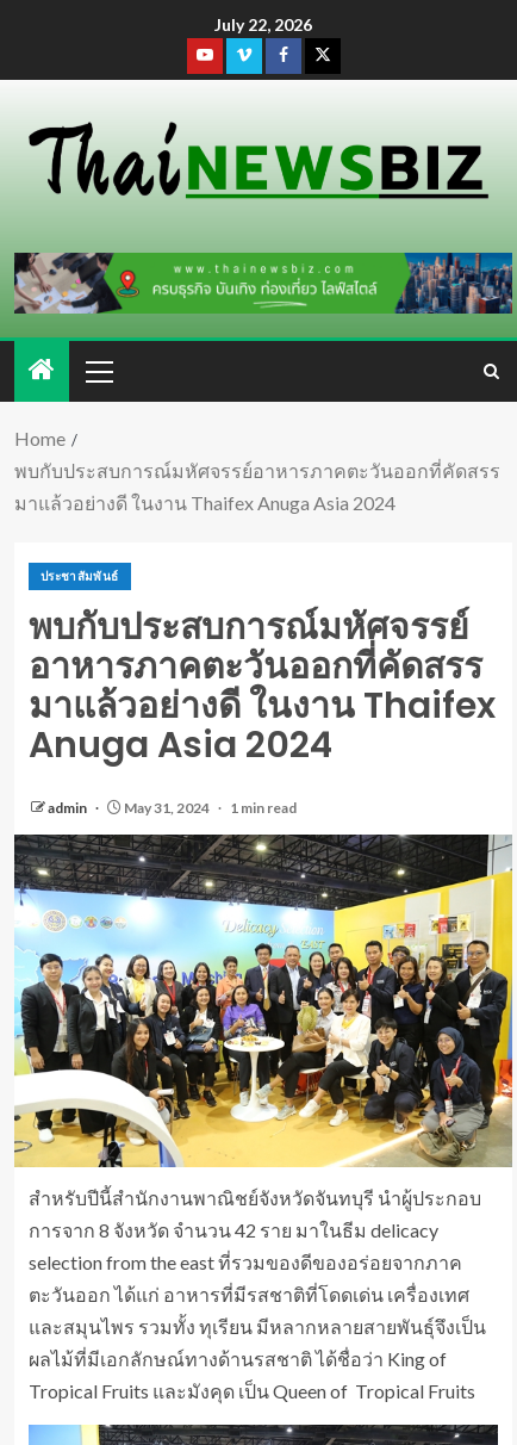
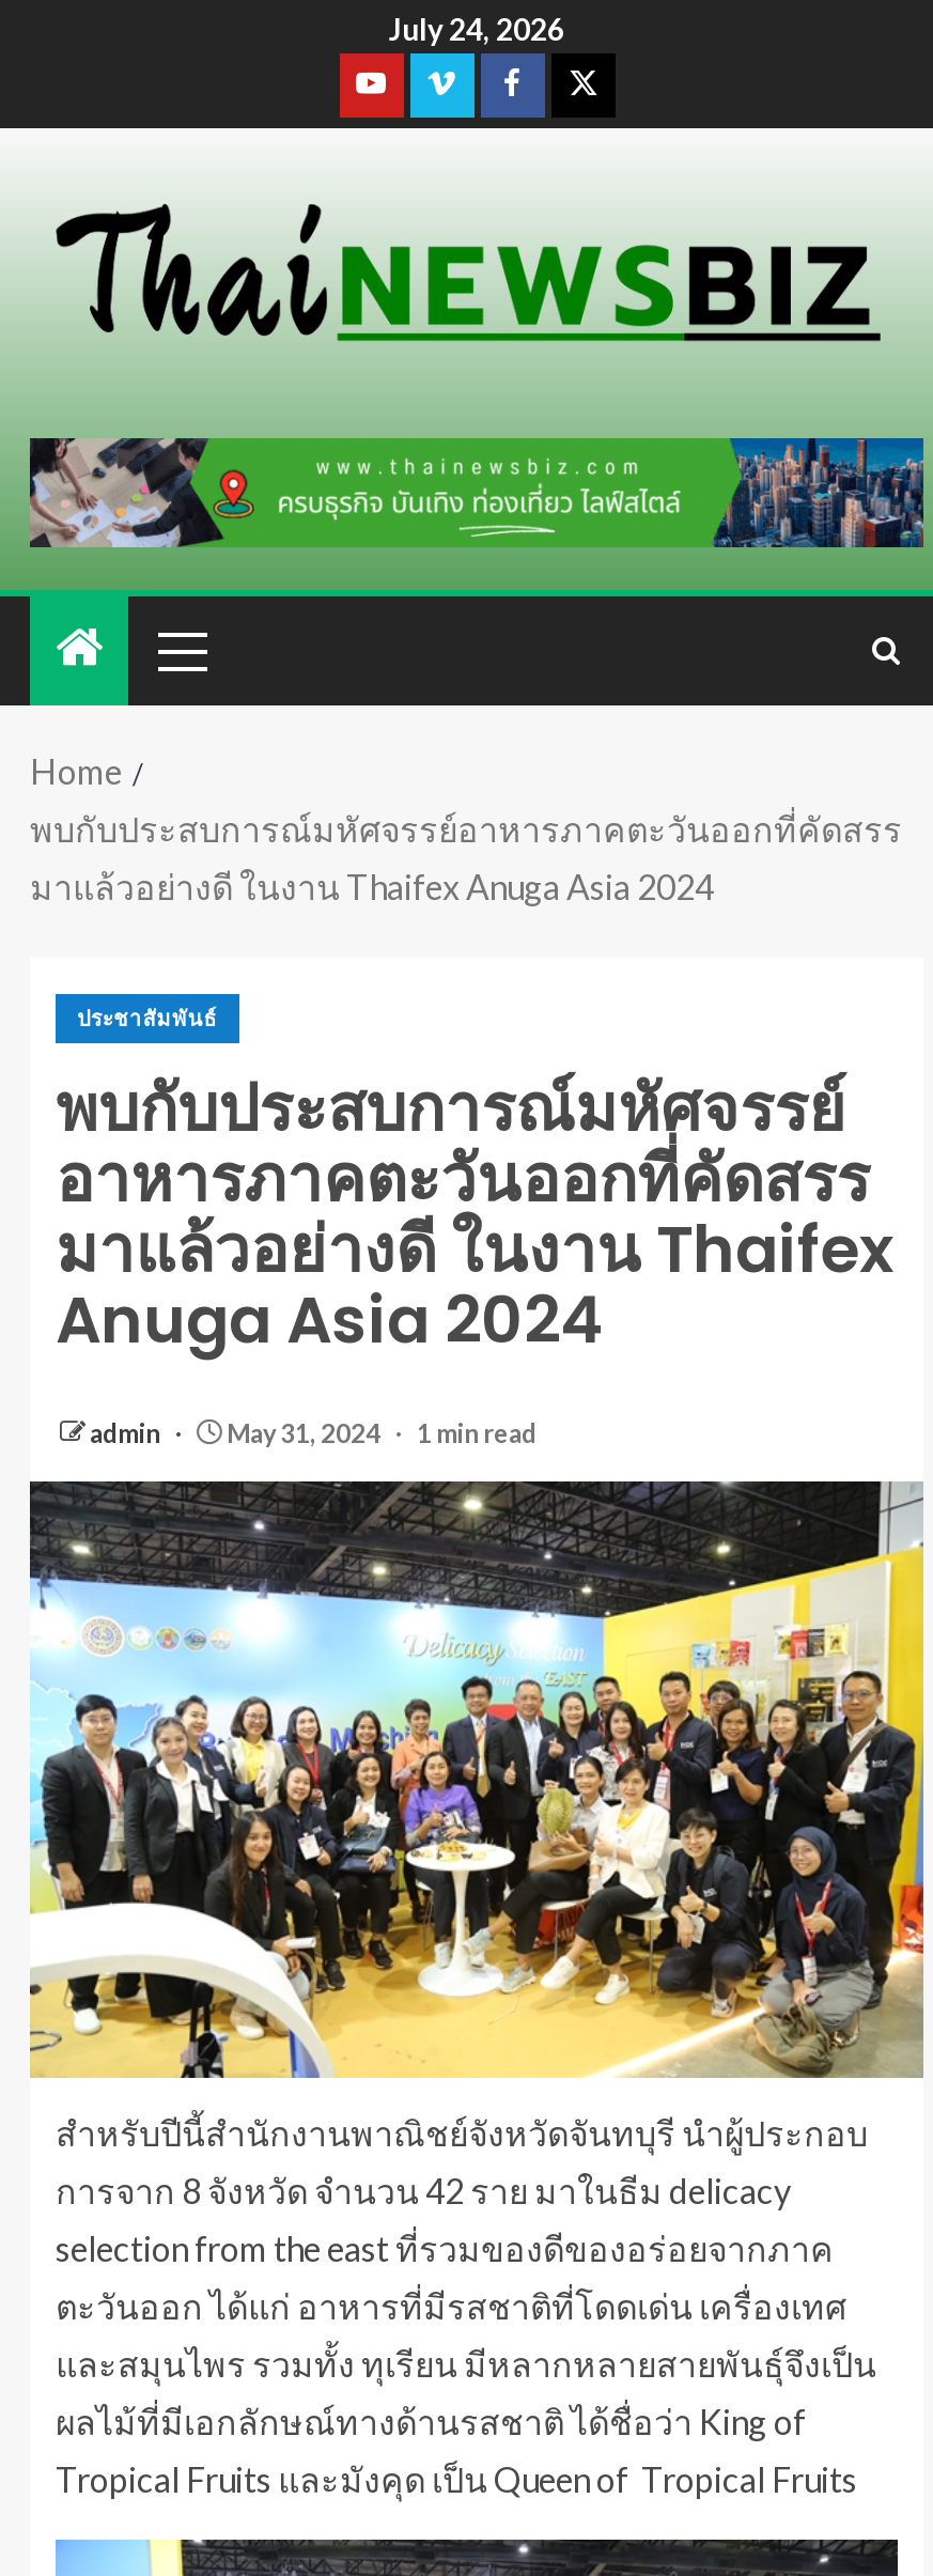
[214,15,312,35] July 22, 2026 -> [389,12,564,48] July 24, 2026

